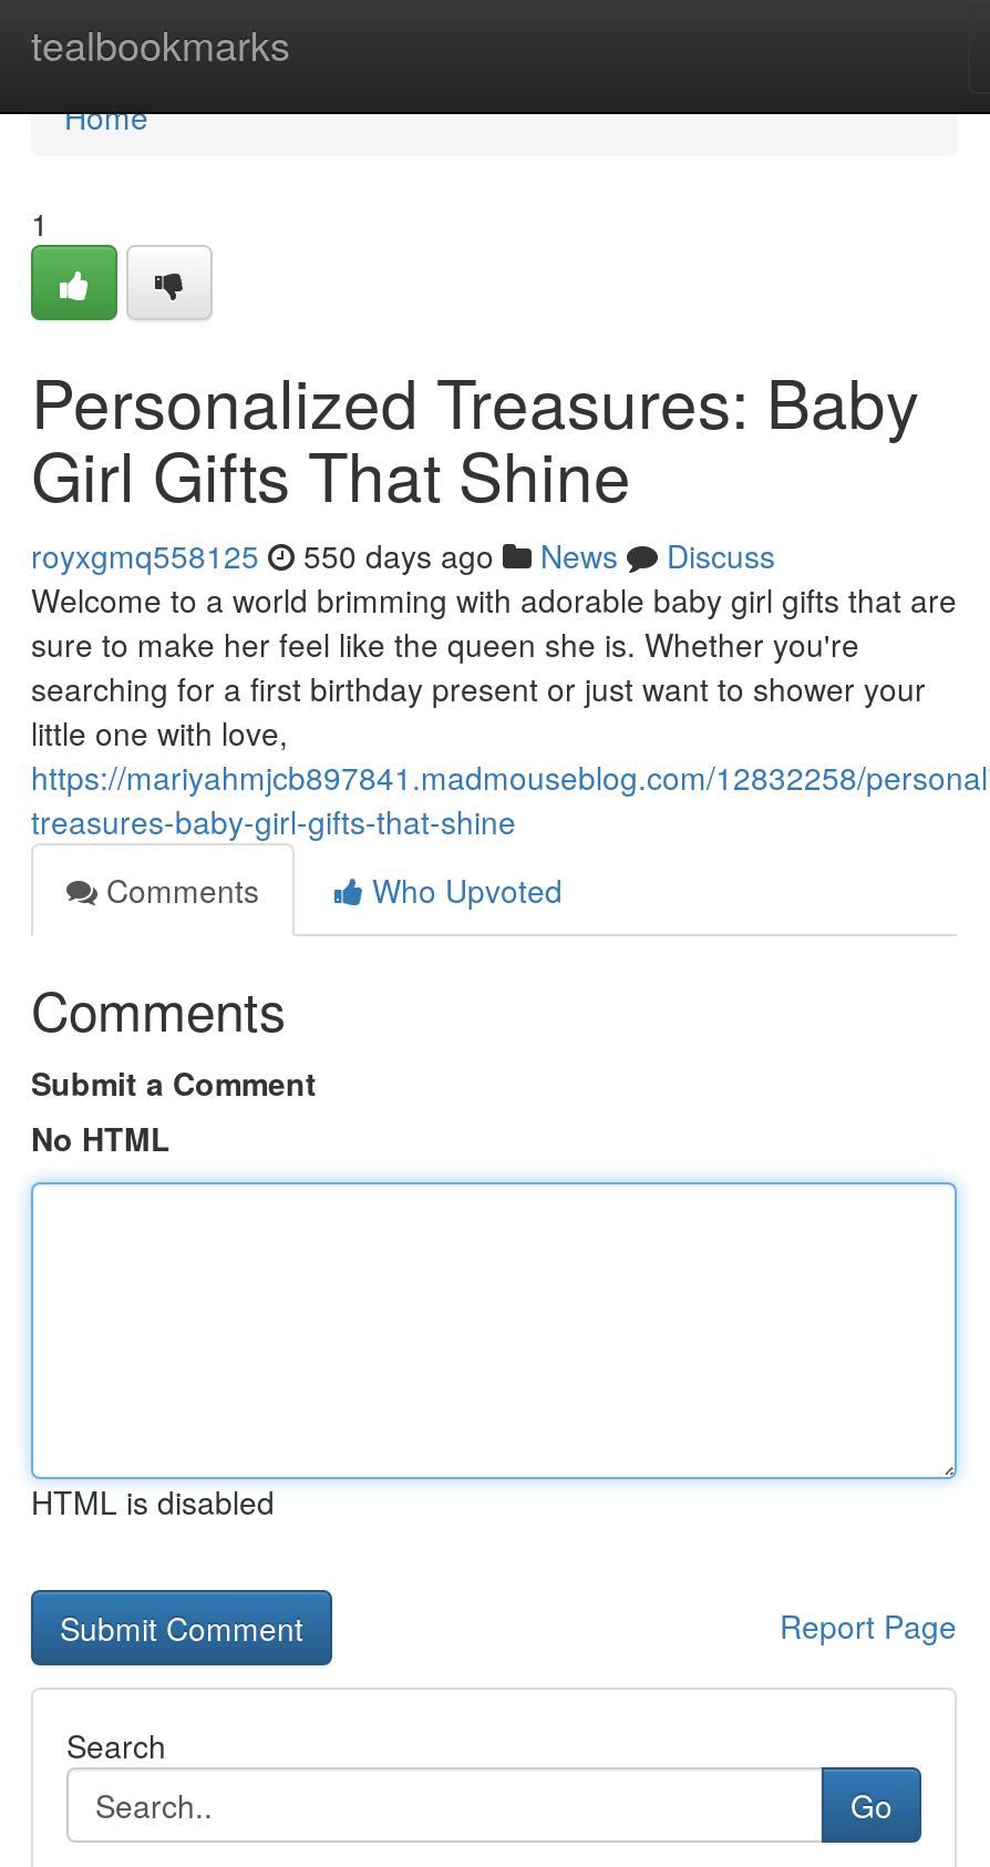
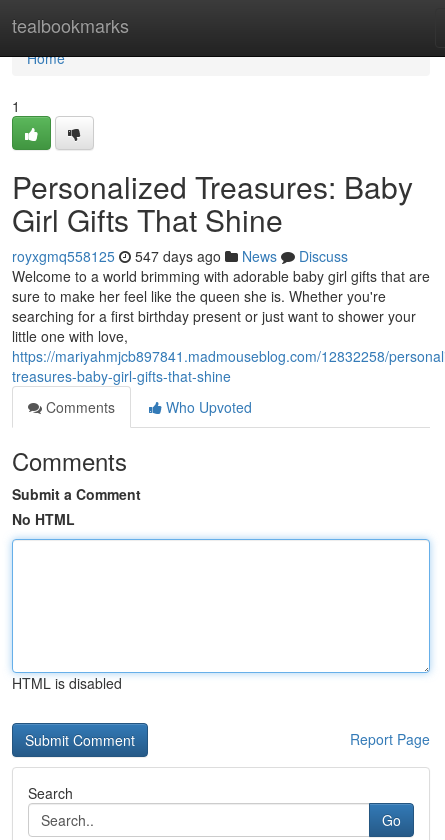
[31,533,775,577] royxgmq558125 550 days ago News Discuss -> [12,246,348,266] royxgmq558125 547 days ago News Discuss

